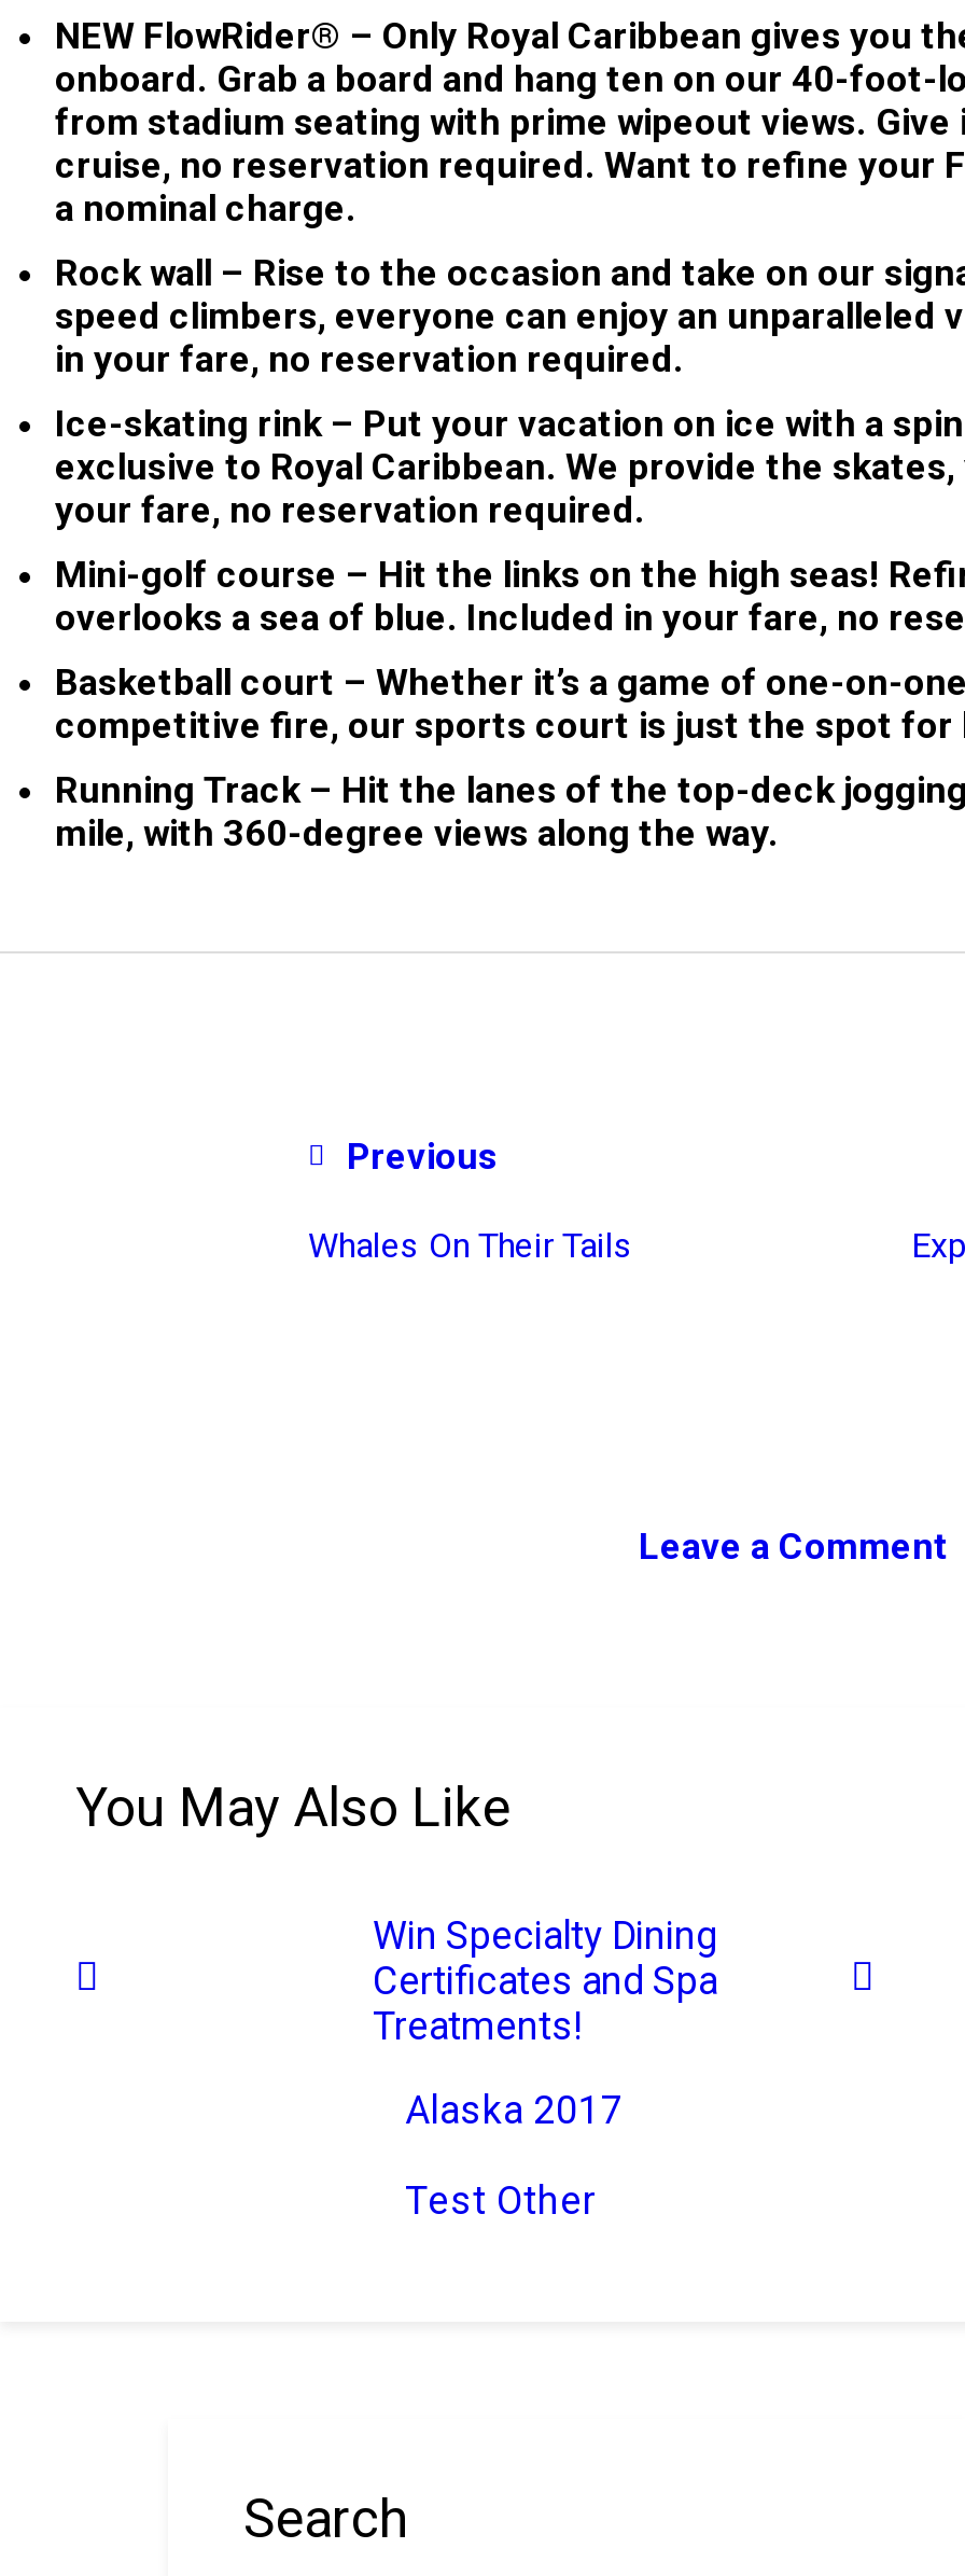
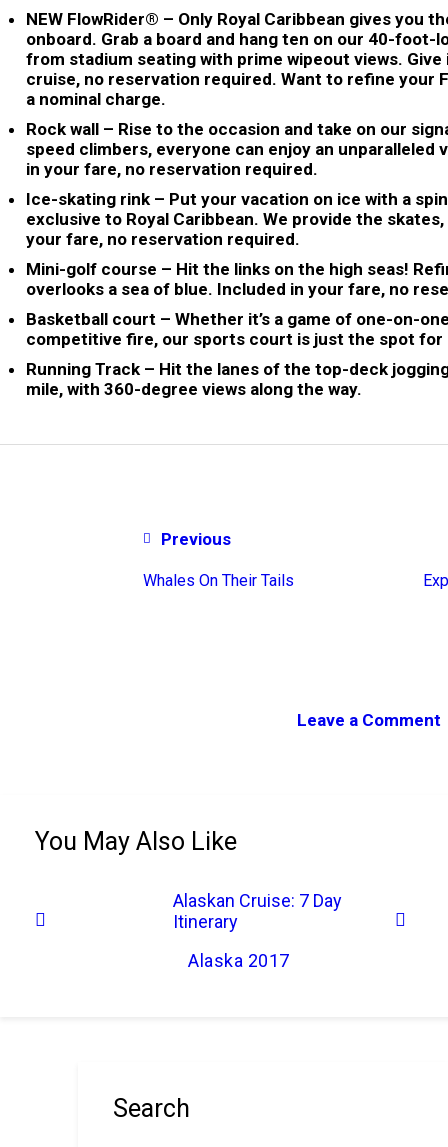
[373,1912,717,2048] Win Specialty Dining | Certificates and Spa | Treatments! -> [173,890,342,932] Alaskan Cruise: 7 Day | Itinerary
[405,2177,597,2223] Test Other -> none

